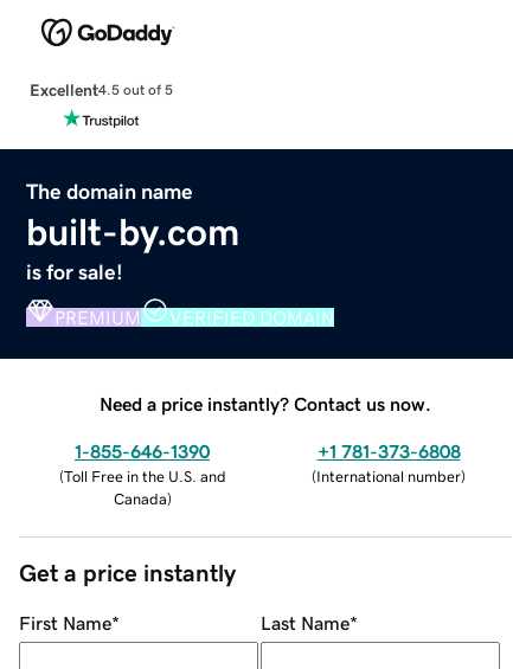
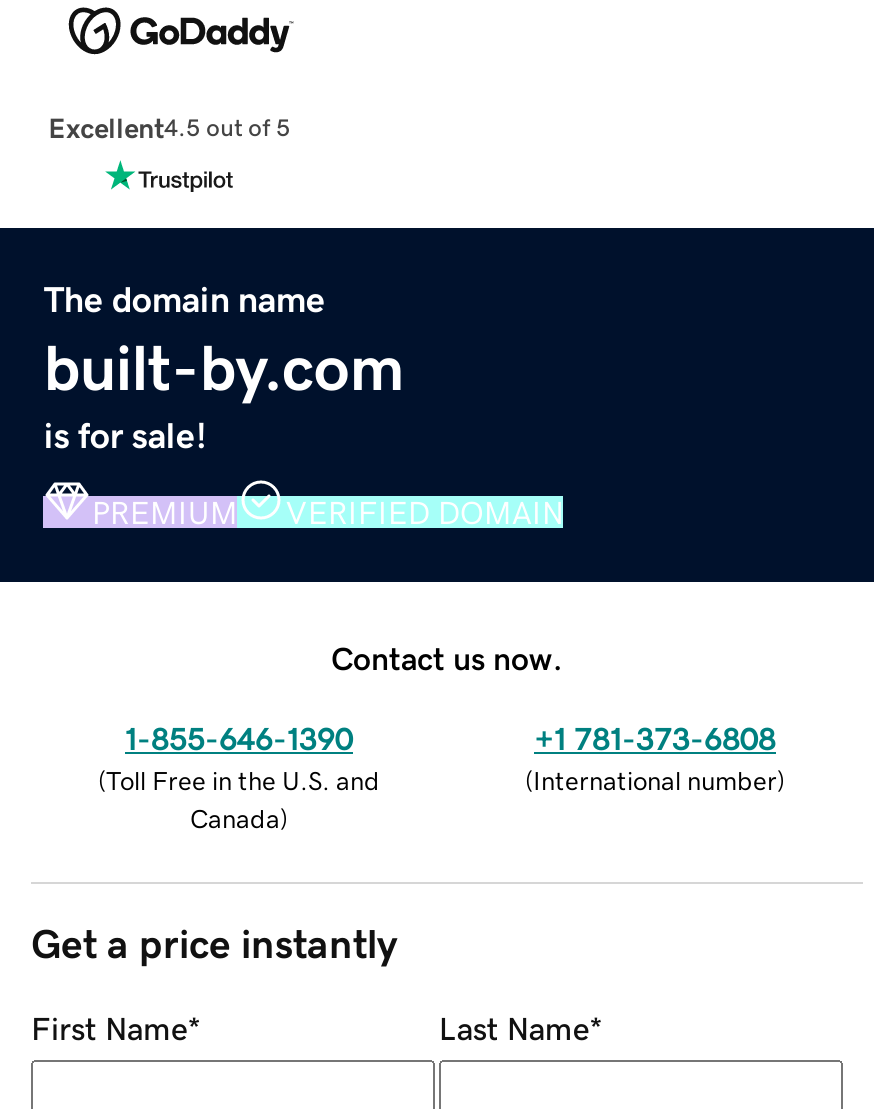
[100,394,431,413] Need a price instantly? Contact us now. -> [331,641,563,673] Contact us now.

